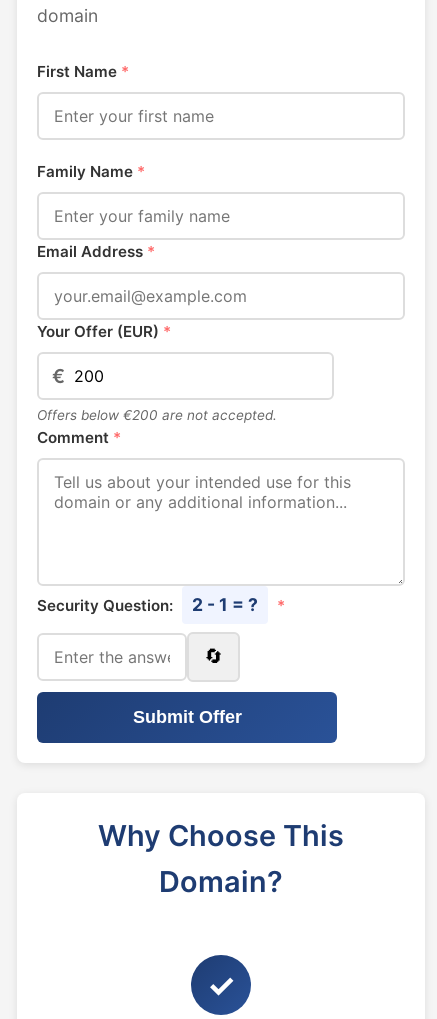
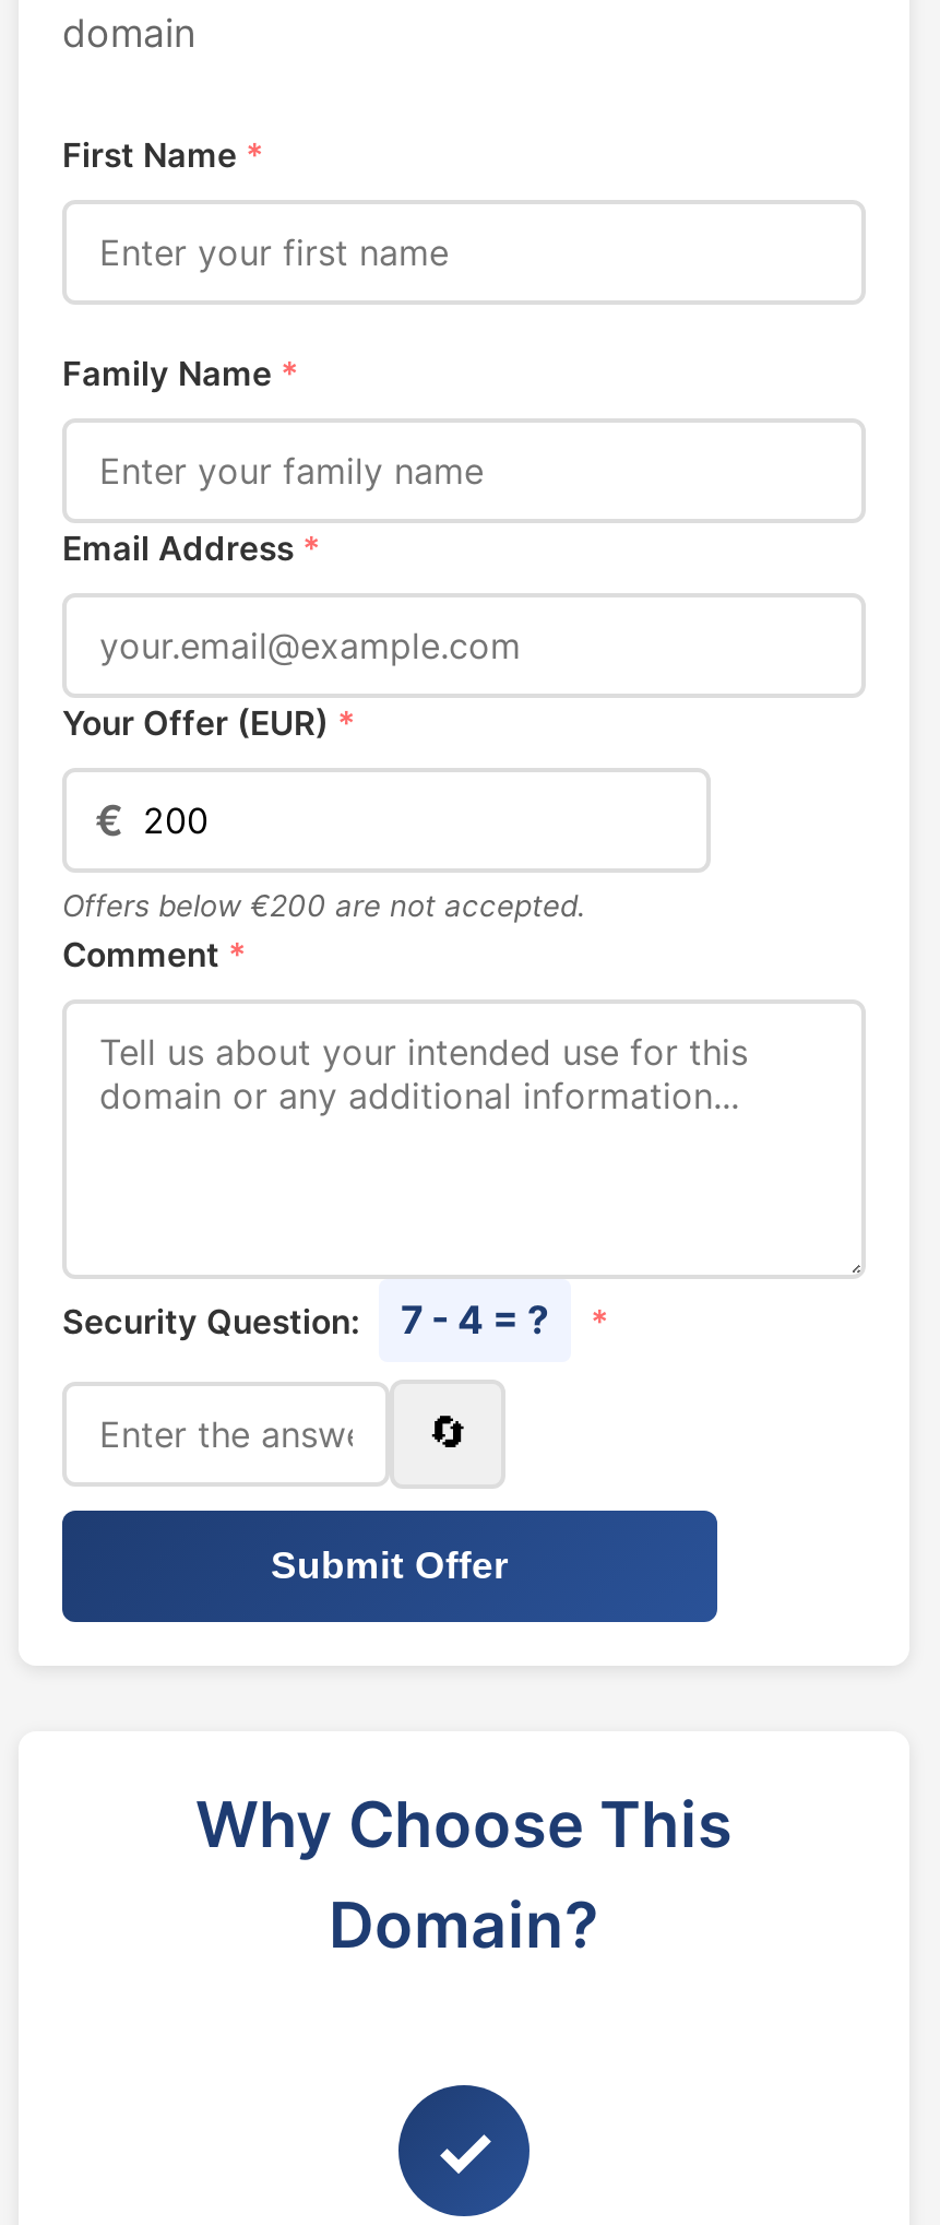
[192,594,258,615] 2 - 1 = ? -> [401,1297,549,1342] 7 - 4 = ?

